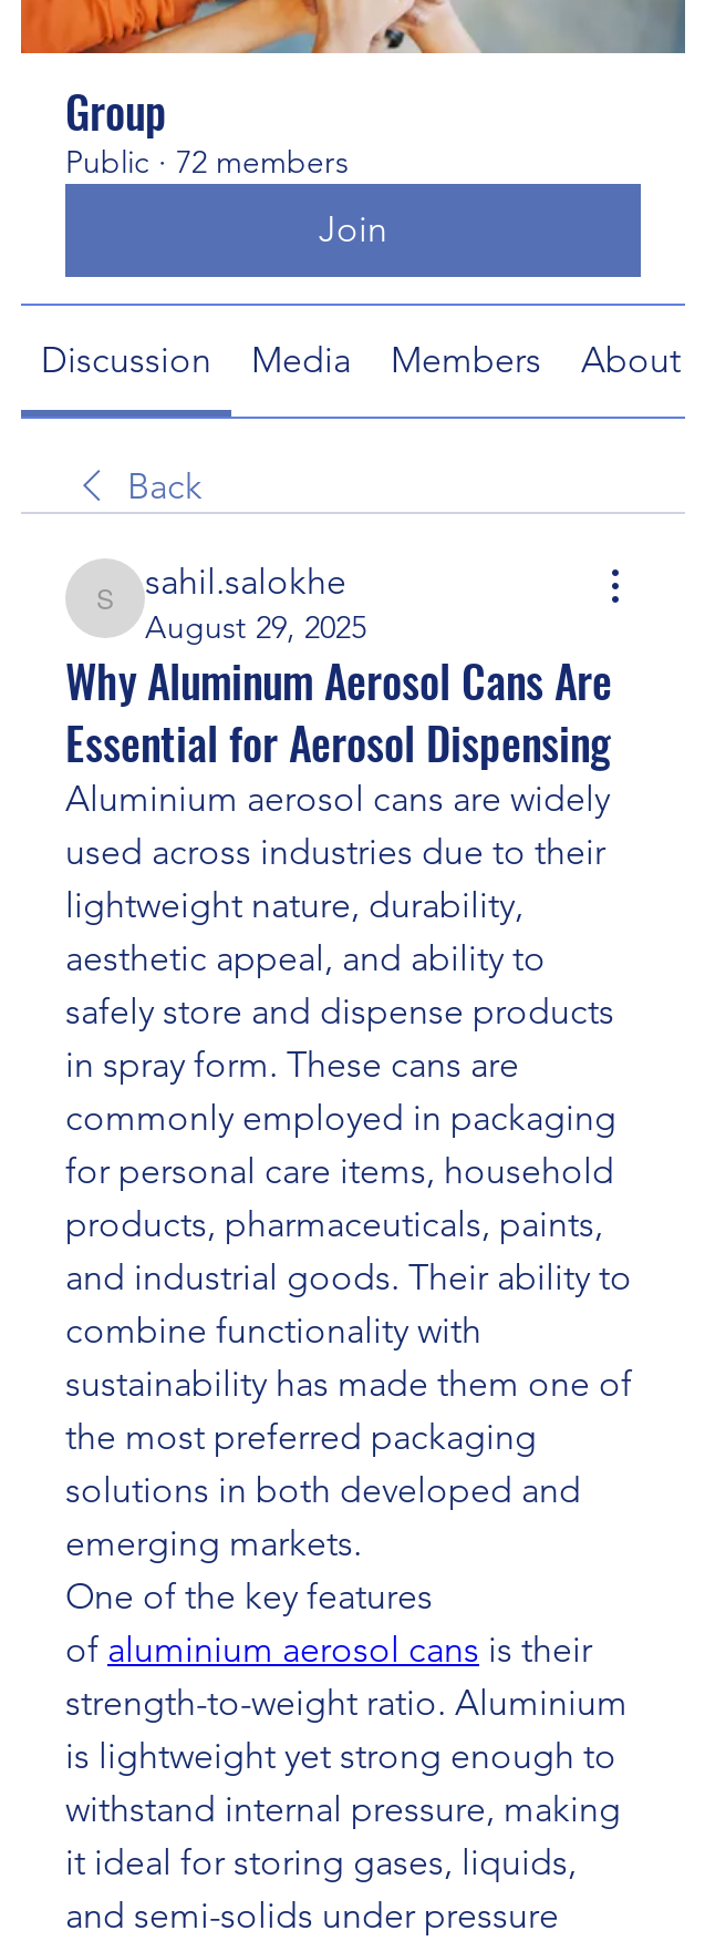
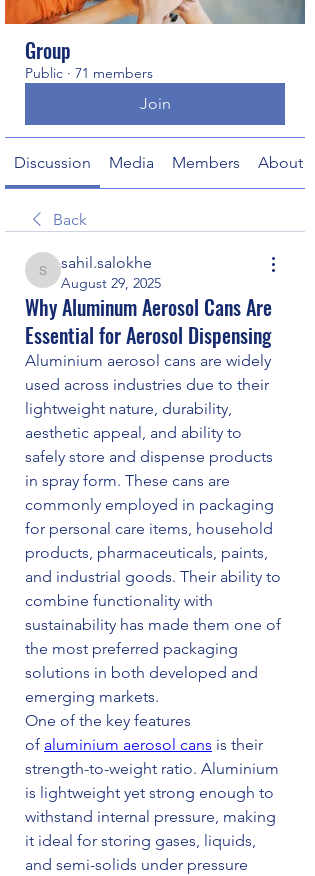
[65,141,349,181] Public · 72 members -> [25,64,153,82] Public · 71 members

